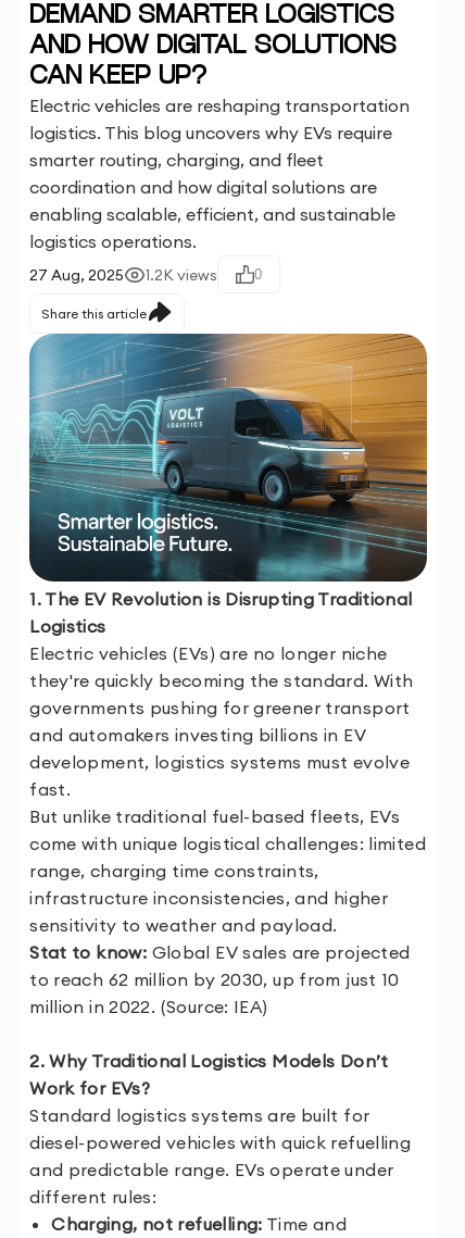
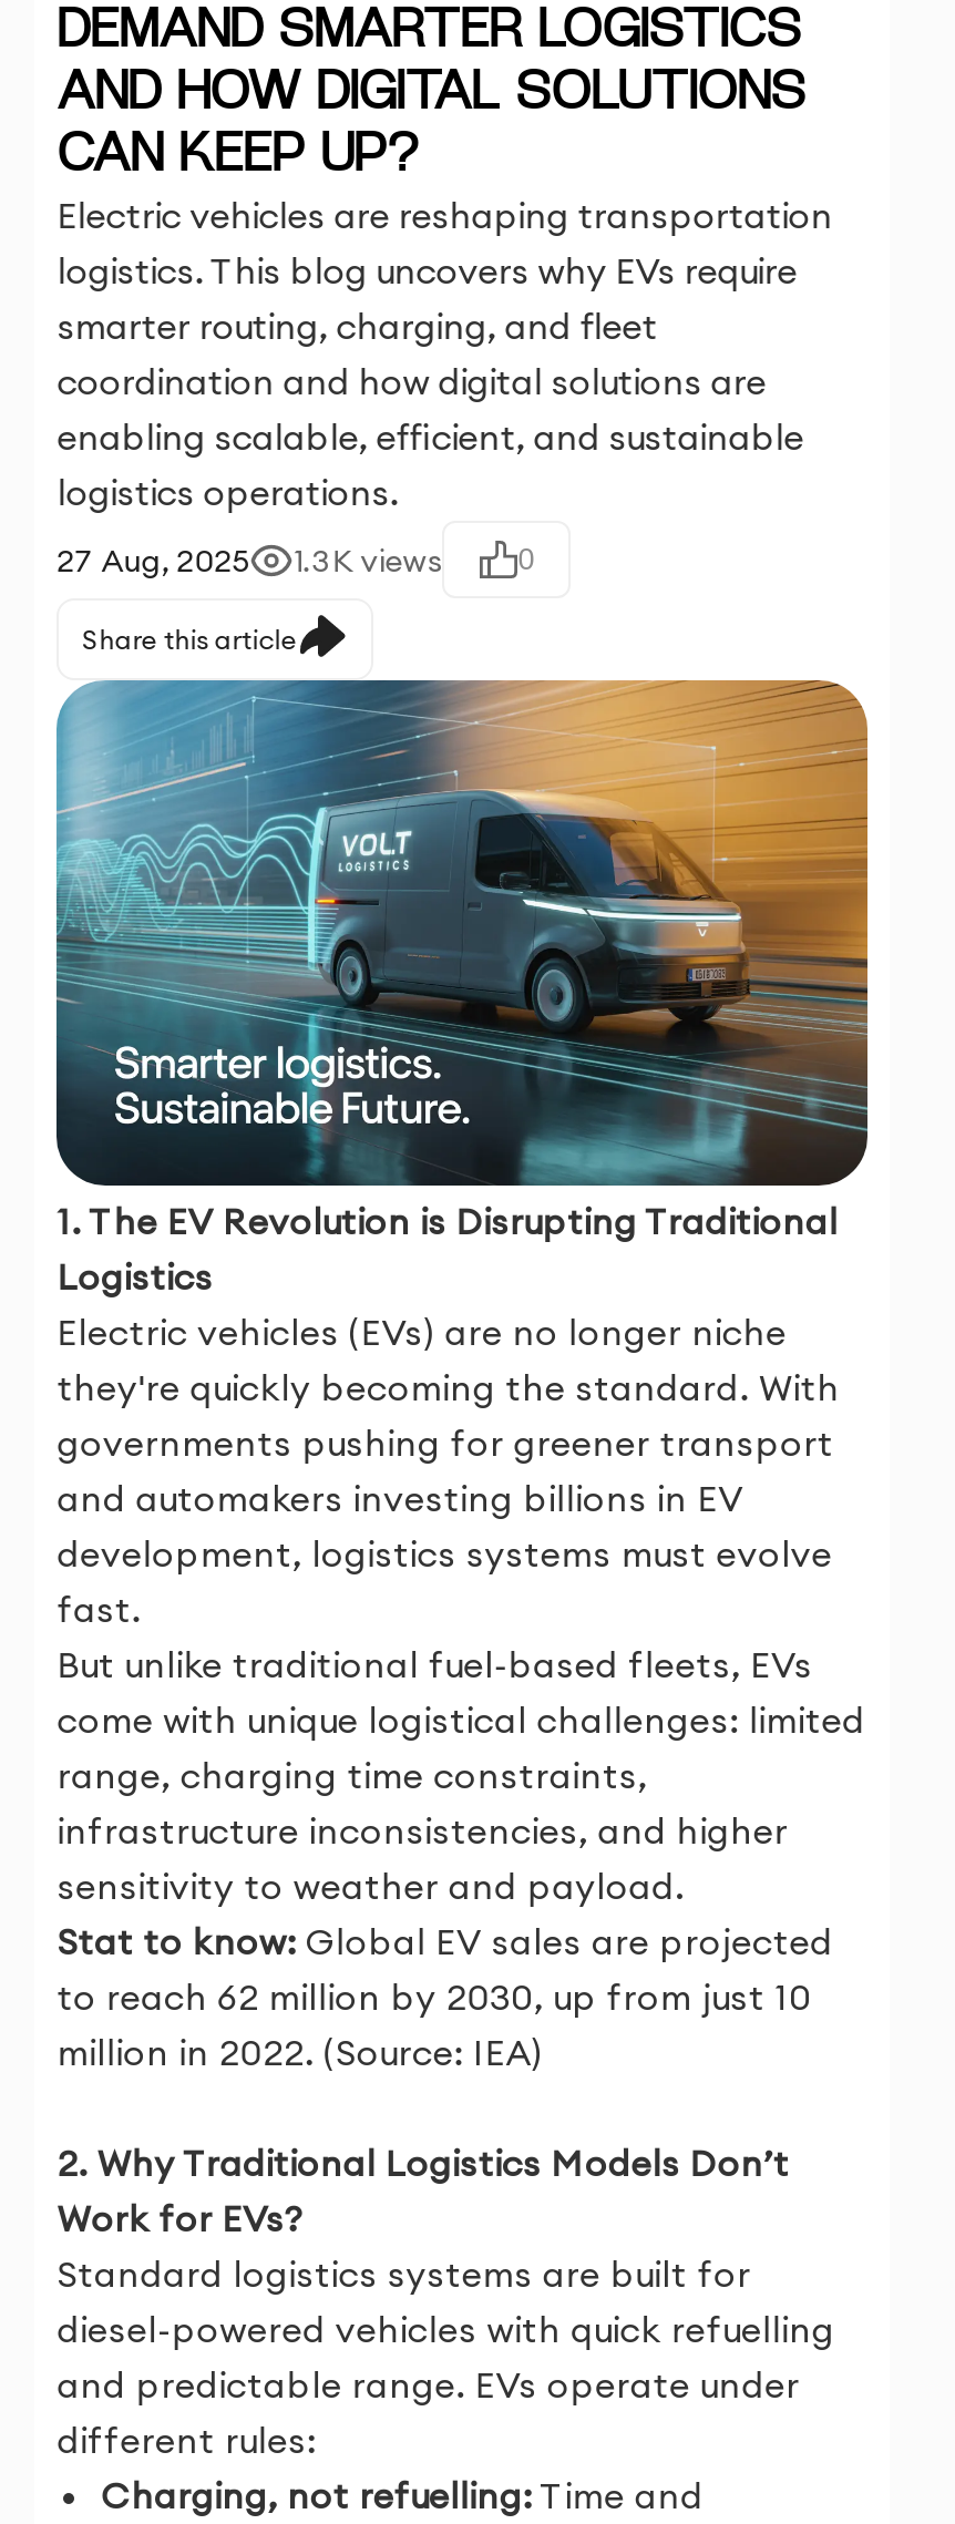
[30,265,218,284] 27 Aug, 2025 1.2K views -> [57,540,442,579] 27 Aug, 2025 1.3K views

